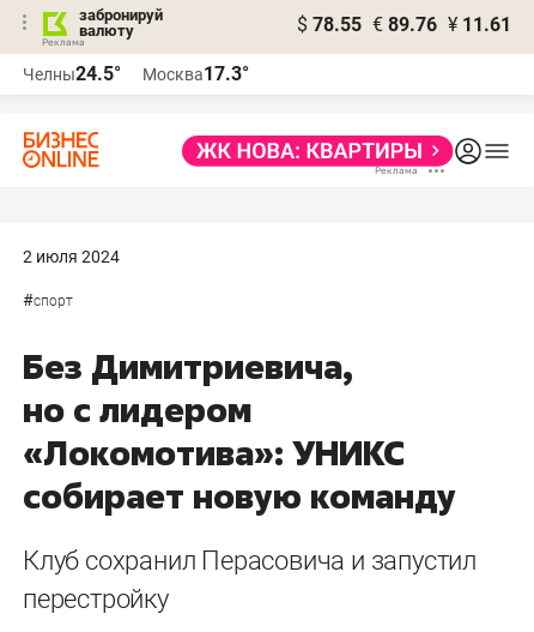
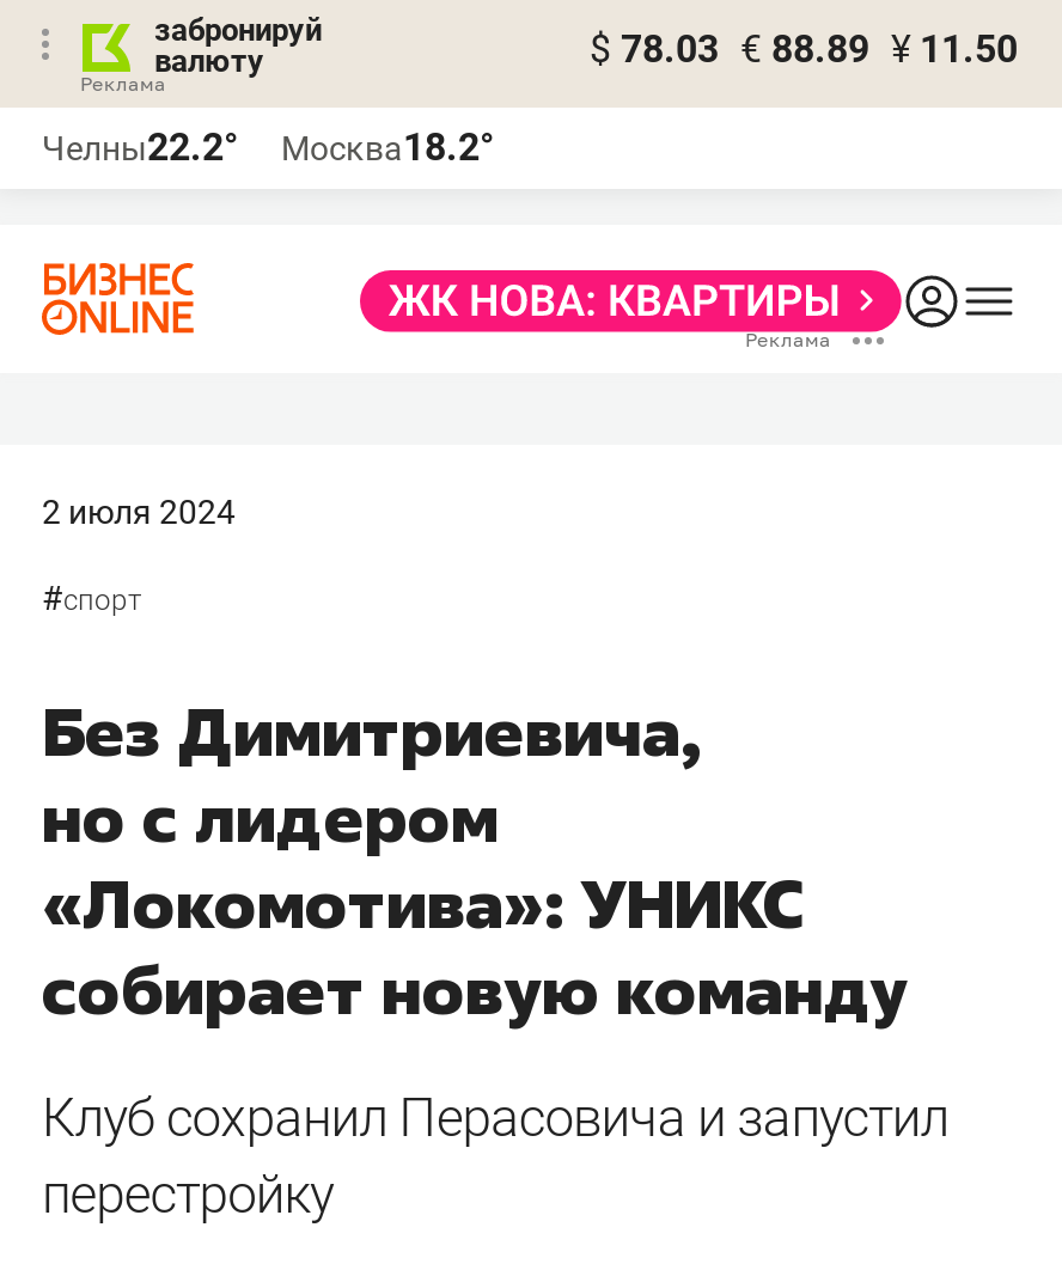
[297,13,511,36] $ 78.55 € 89.76 ¥ 11.61 -> [590,26,1018,72] $ 78.03 € 88.89 ¥ 11.50
[23,62,121,85] Челны24.5° -> [42,124,238,170] Челны22.2°
[142,62,249,85] Москва17.3° -> [281,124,494,170] Москва18.2°

